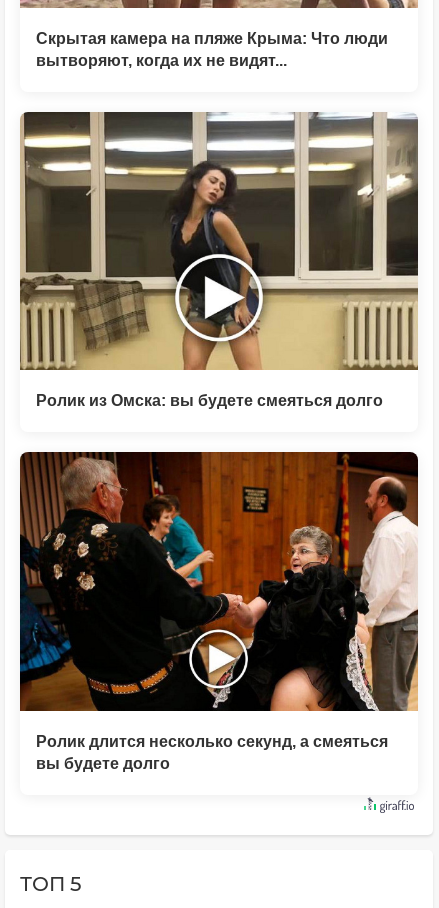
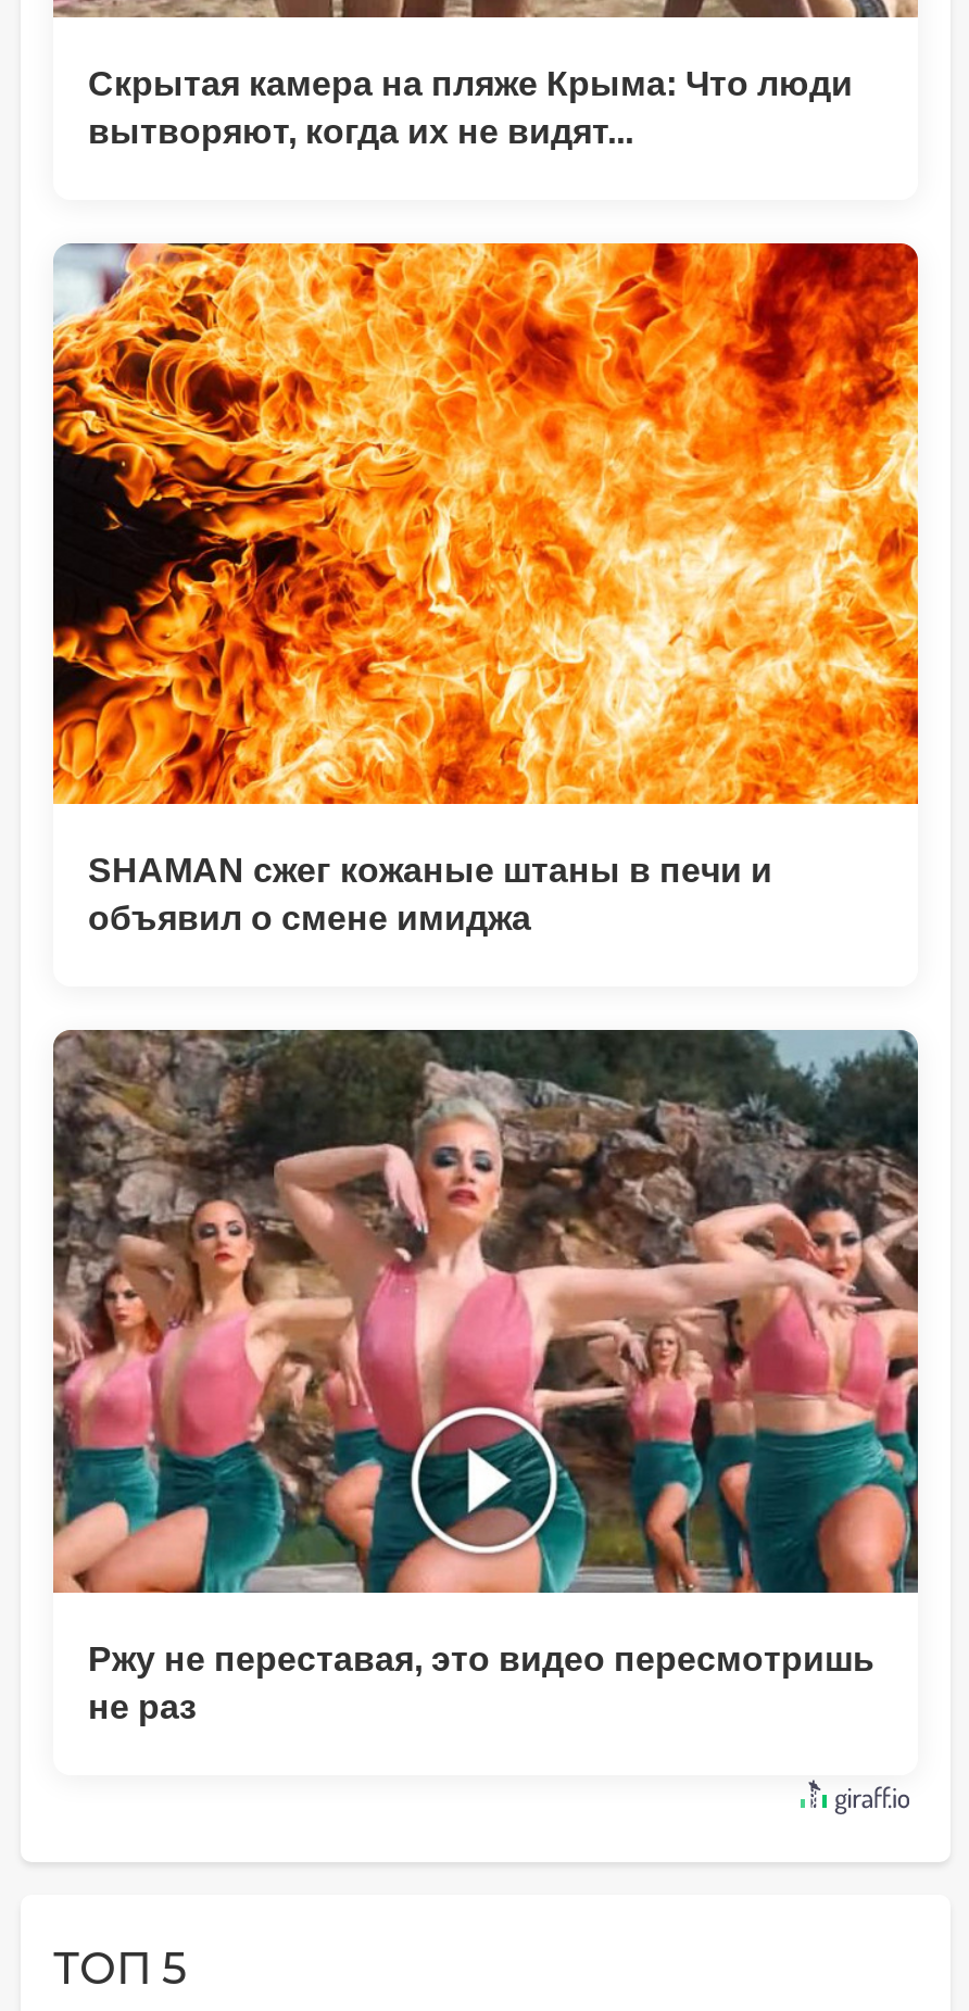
[19,111,419,409] [image] | Ролик из Омска: вы будете смеяться долго -> [51,241,920,938] [image] | SHAMAN сжег кожаные штаны в печи и | объявил о смене имиджа
[19,451,419,772] [image] | Ролик длится несколько секунд, а смеяться | вы будете долго -> [51,1028,920,1725] [image] | Ржу не переставая, это видео пересмотришь | не раз

